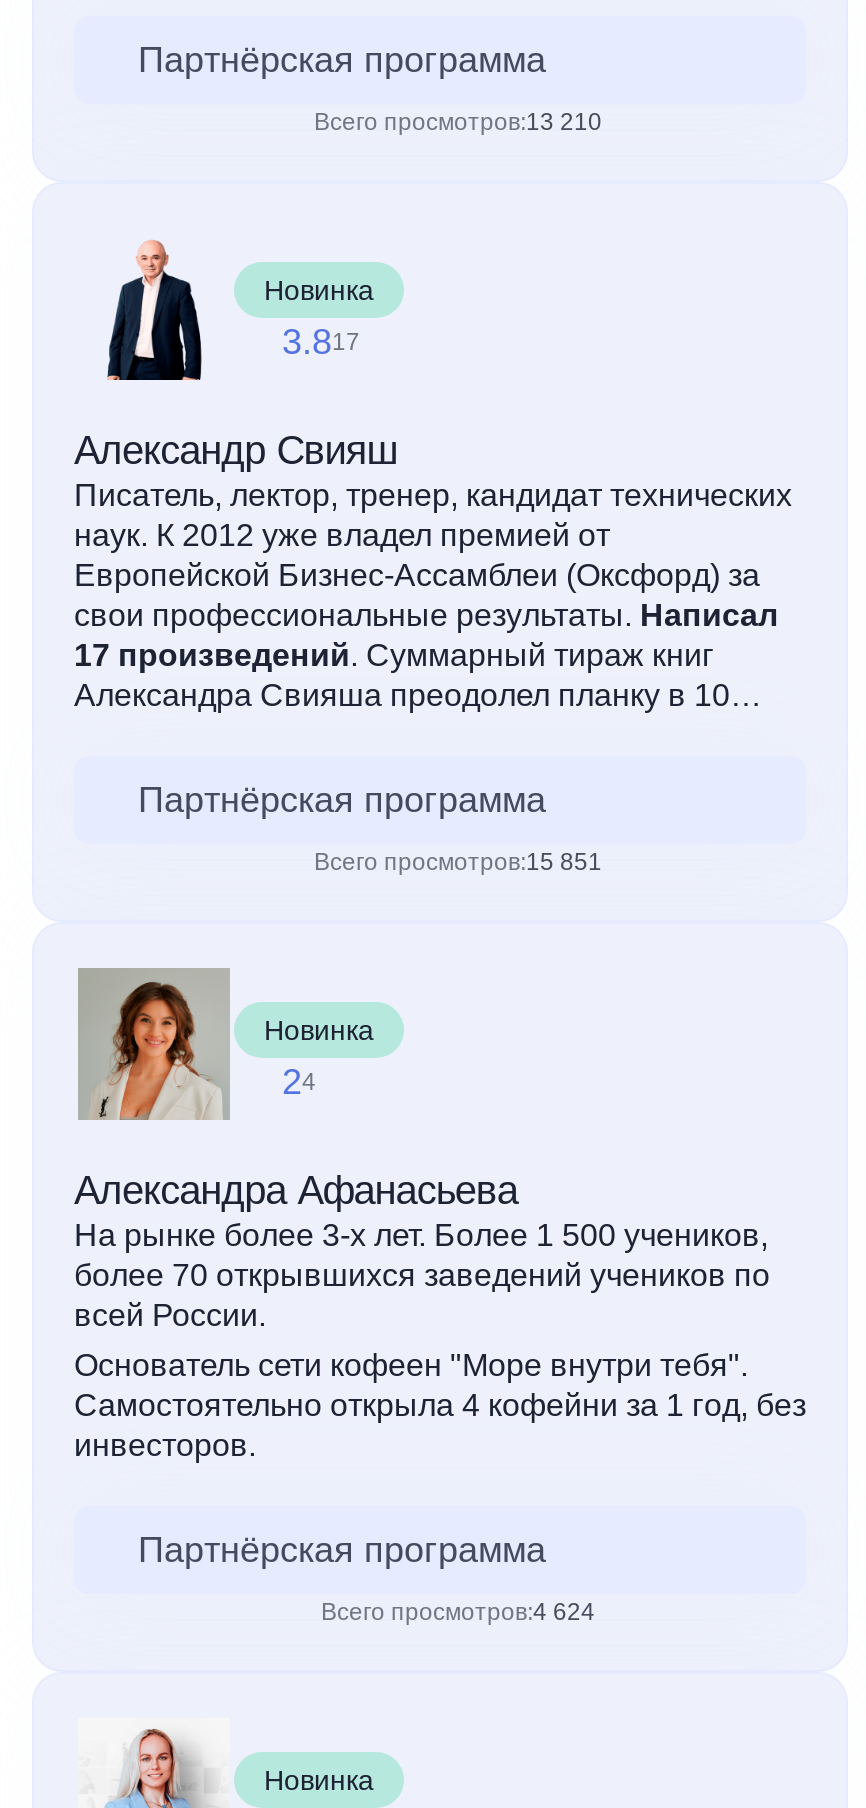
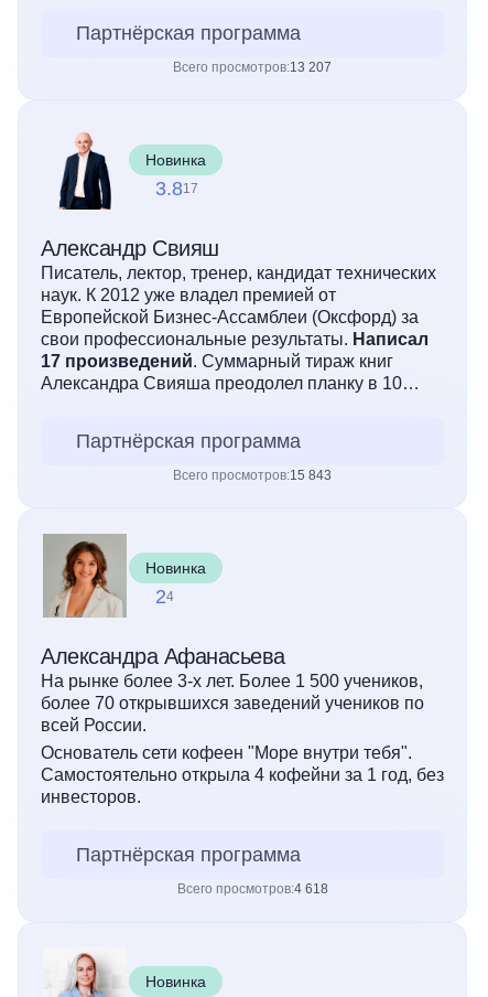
[314,108,602,136] Всего просмотров:13 210 -> [173,60,332,75] Всего просмотров:13 207
[314,848,602,876] Всего просмотров:15 851 -> [173,468,332,483] Всего просмотров:15 843
[321,1598,595,1626] Всего просмотров:4 624 -> [177,881,328,897] Всего просмотров:4 618

